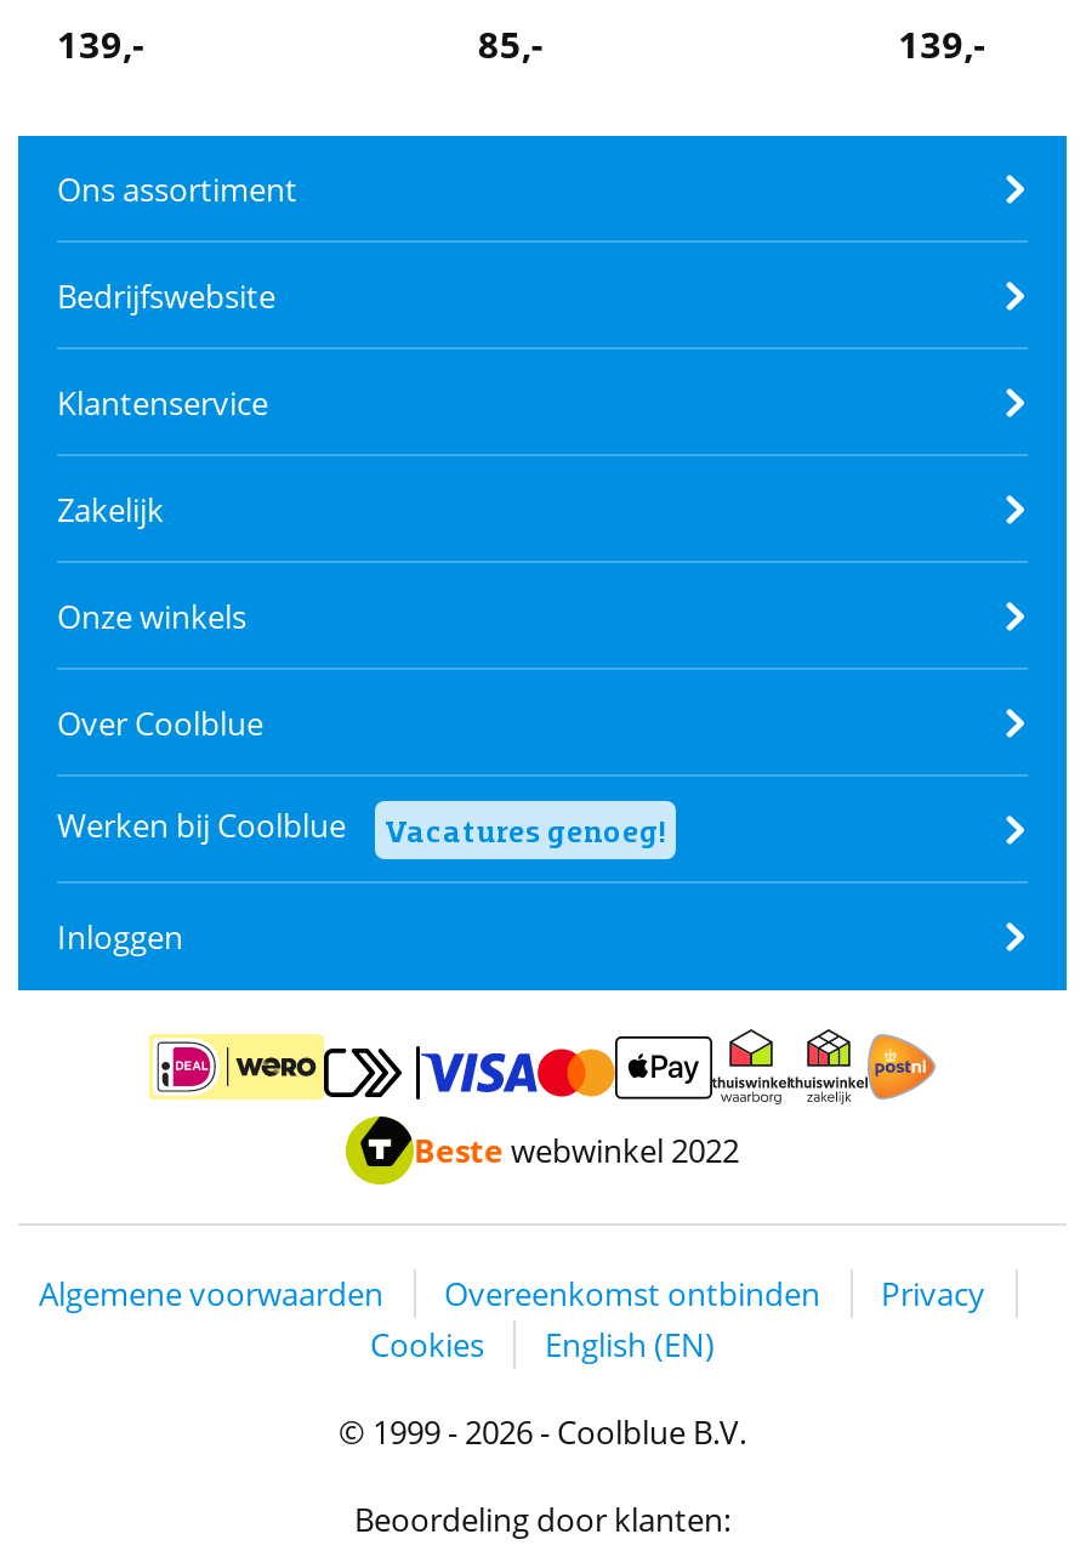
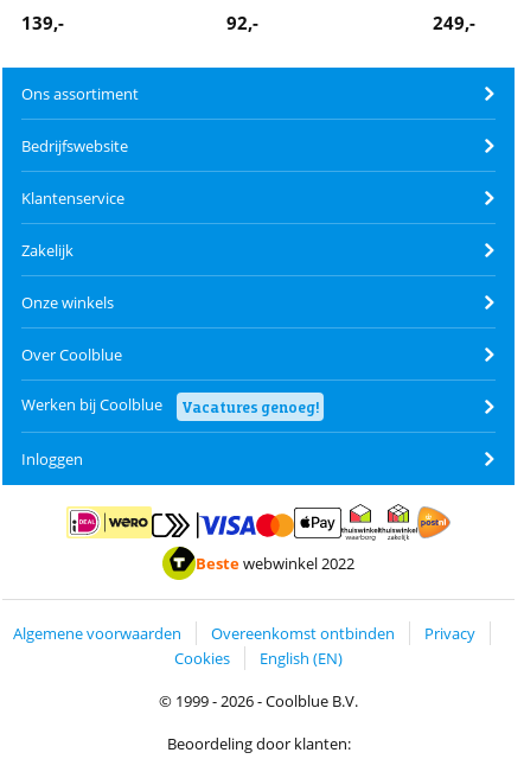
[478,19,543,68] 85,- -> [227,11,259,34] 92,-
[898,19,986,68] 139,- -> [432,11,475,34] 249,-

